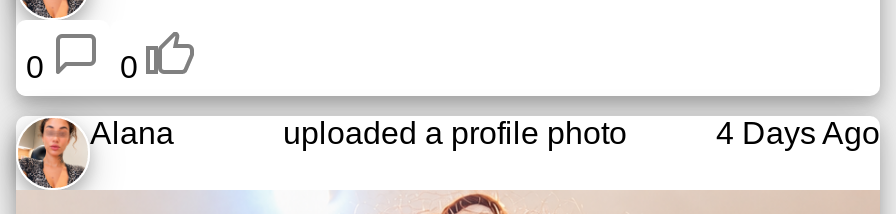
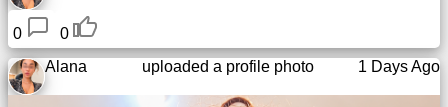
[716,115,880,149] 4 Days Ago -> [358,58,440,75] 1 Days Ago

